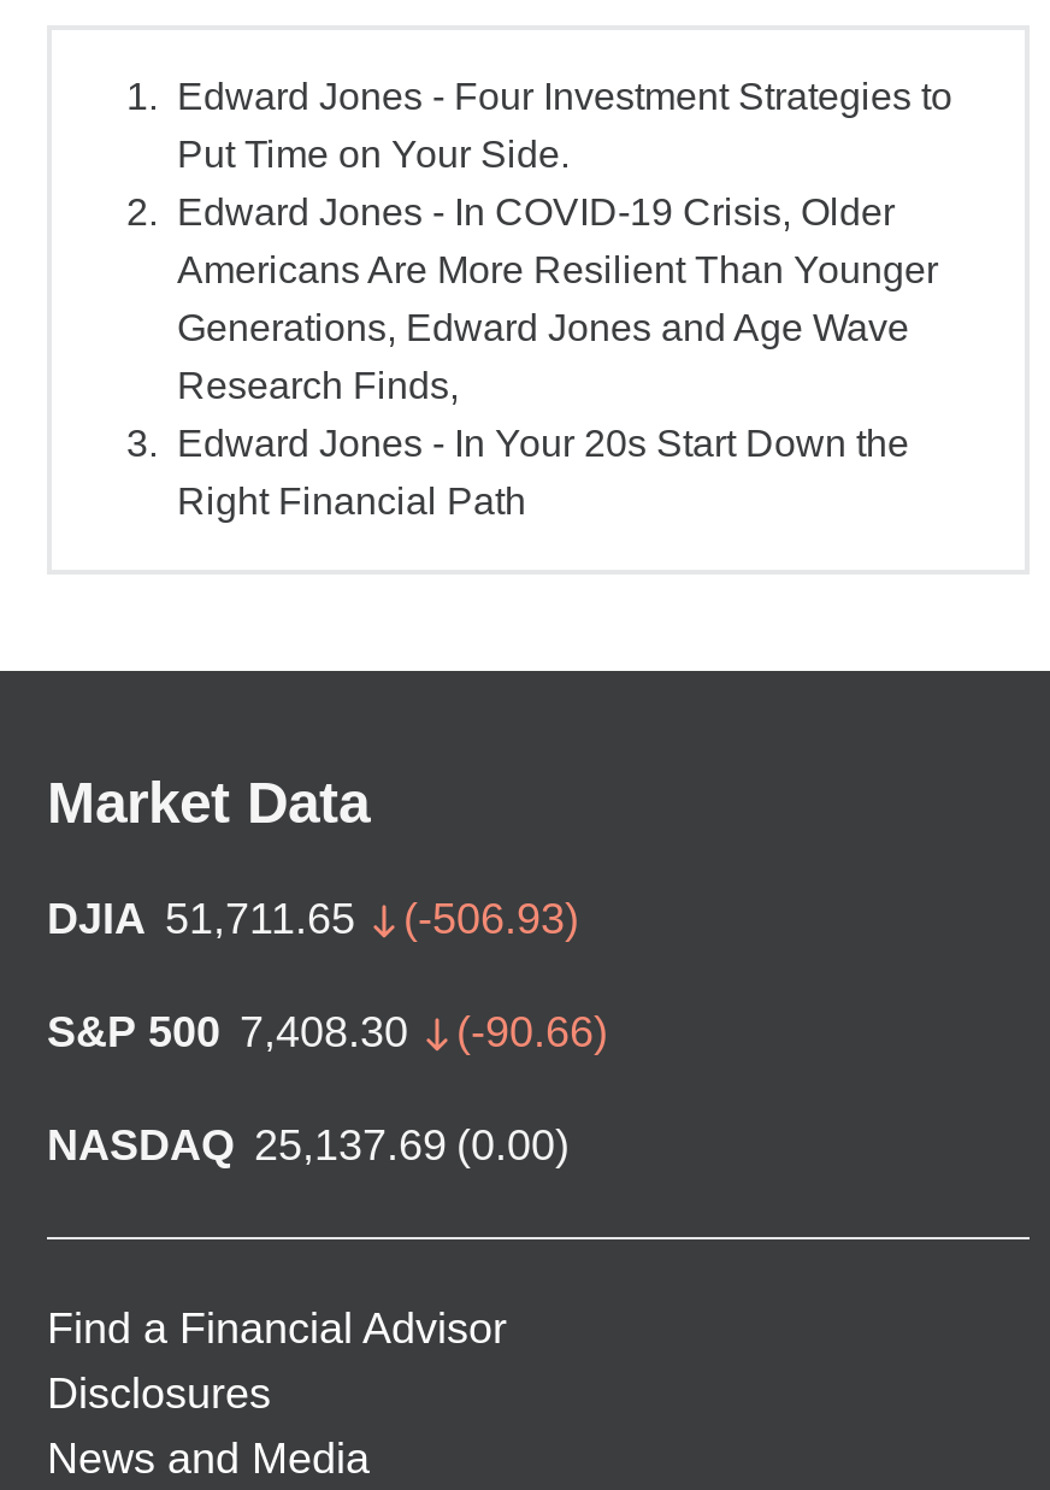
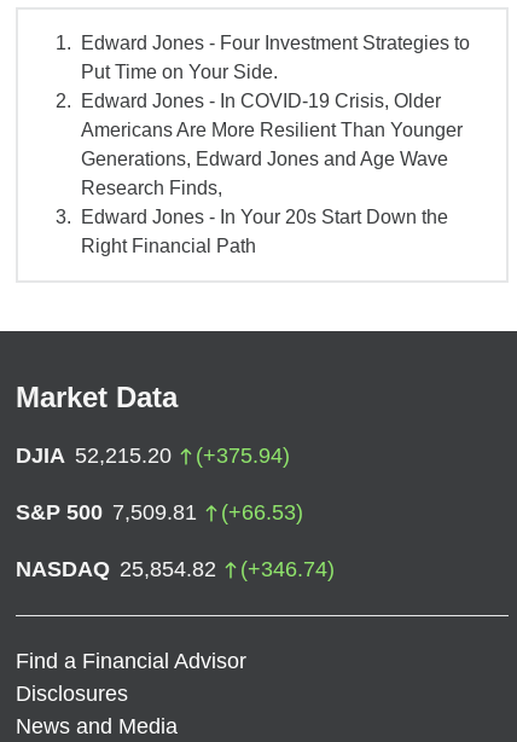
[47,895,579,943] DJIA 51,711.65 | (-506.93) -> [16,444,290,468] DJIA 52,215.20 | (+375.94)
[47,1008,608,1056] S&P 500 7,408.30 | (-90.66) -> [16,500,303,524] S&P 500 7,509.81 | (+66.53)
[47,1121,570,1170] NASDAQ 25,137.69 (0.00) -> [16,557,335,581] NASDAQ 25,854.82 | (+346.74)

